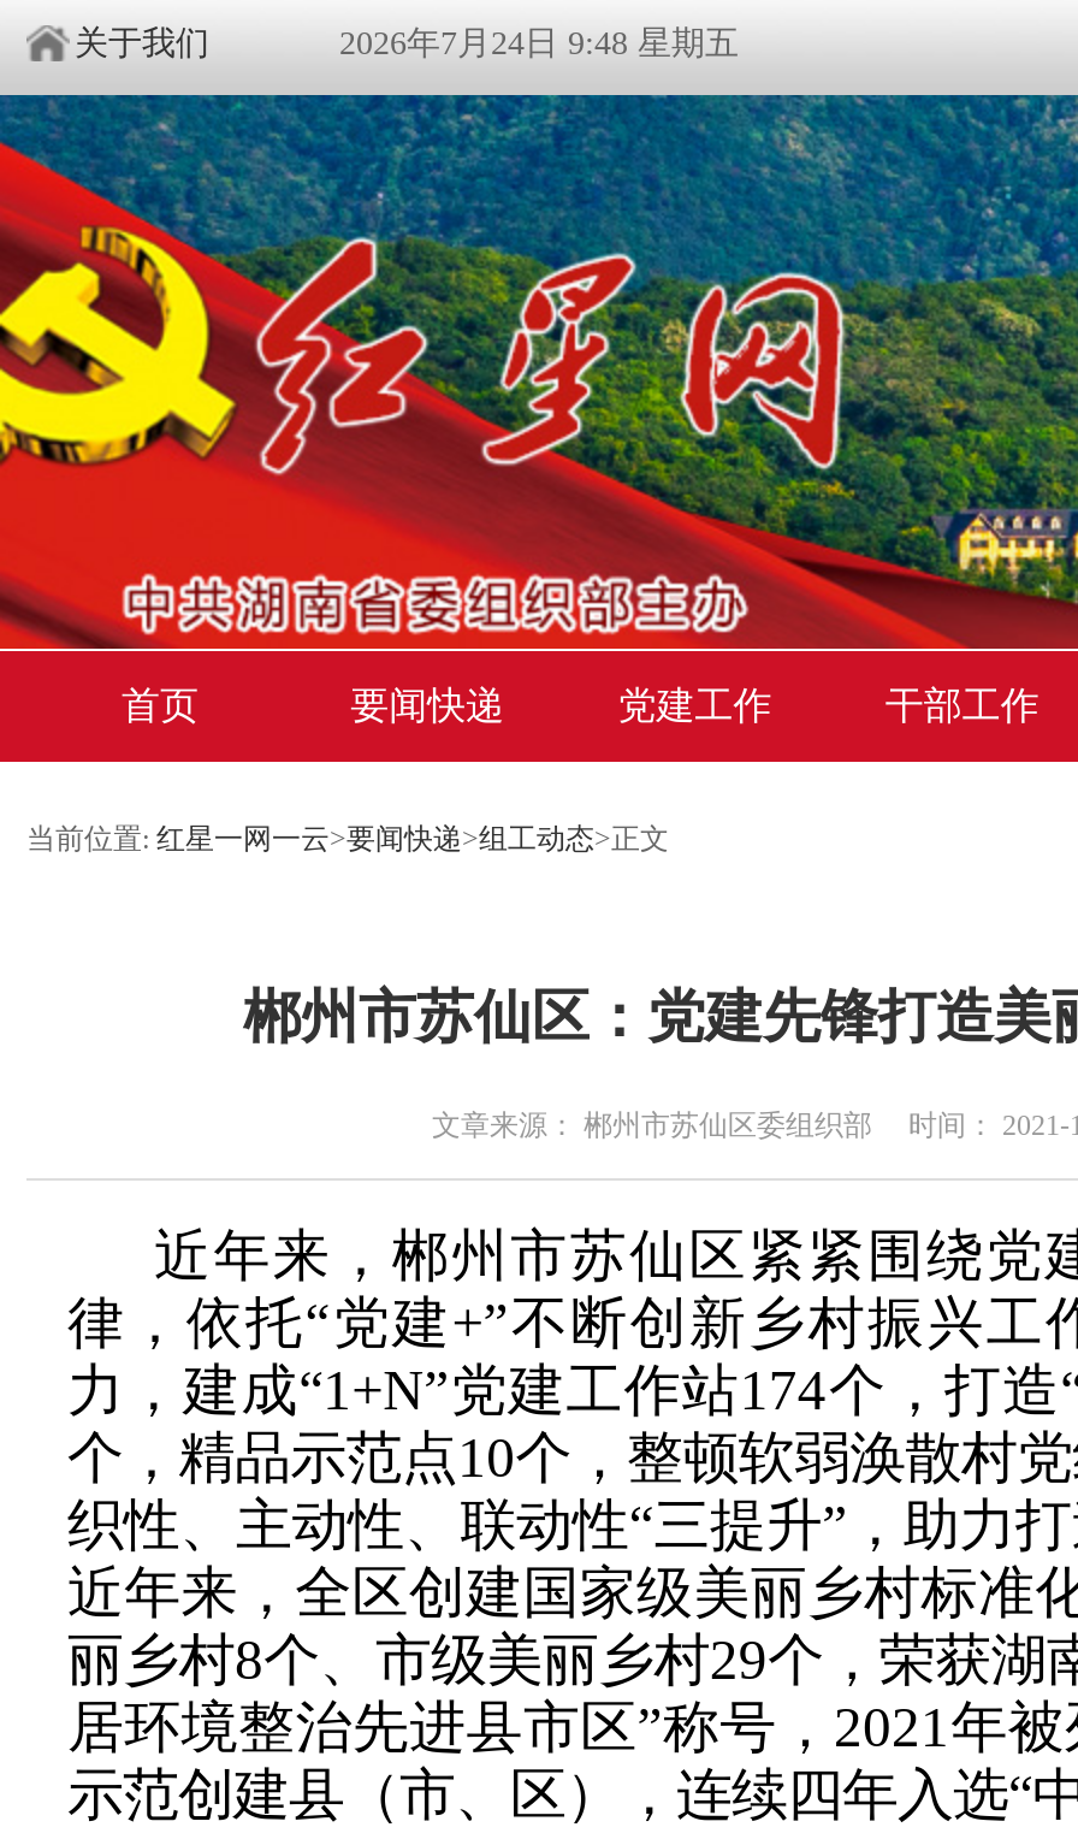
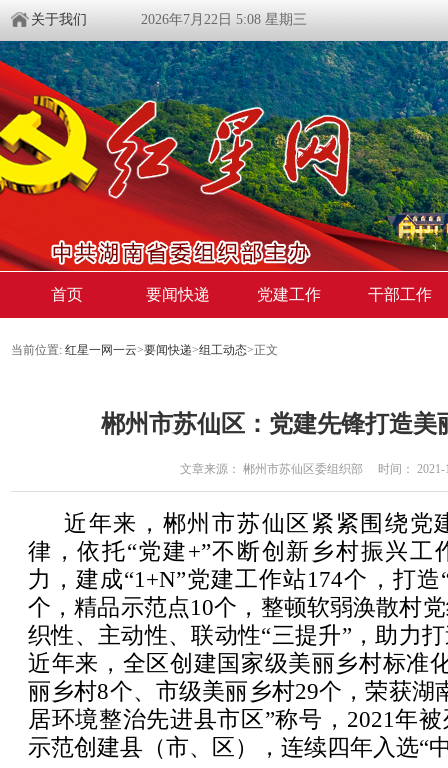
[339,25,739,61] 2026年7月24日 9:48 星期五 -> [141,12,307,27] 2026年7月22日 5:08 星期三

